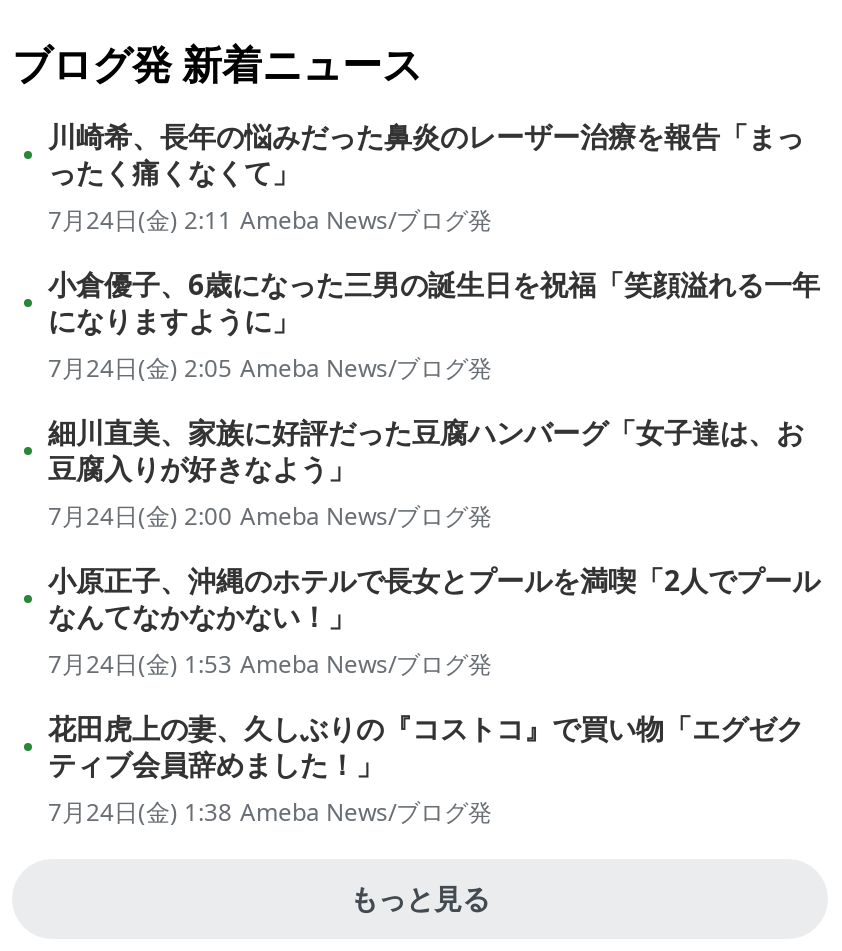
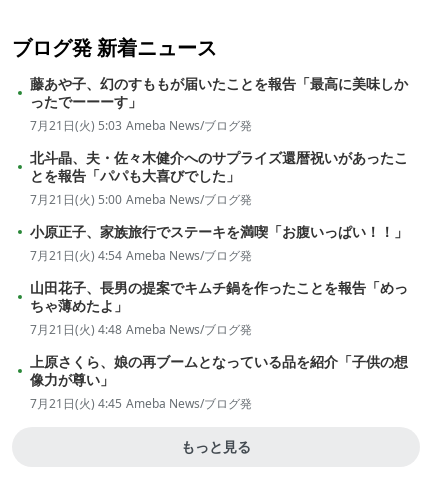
[48,117,804,237] 川崎希、長年の悩みだった鼻炎のレーザー治療を報告「まっ | ったく痛くなくて」 | 7月24日(金) 2:11 Ameba News/ブログ発 -> [30,74,408,134] 藤あや子、幻のすももが届いたことを報告「最高に美味しか | ったでーーーす」 | 7月21日(火) 5:03 Ameba News/ブログ発
[48,265,820,385] 小倉優子、6歳になった三男の誕生日を祝福「笑顔溢れる一年 | になりますように」 | 7月24日(金) 2:05 Ameba News/ブログ発 -> [30,148,408,208] 北斗晶、夫・佐々木健介へのサプライズ還暦祝いがあったこ | とを報告「パパも大喜びでした」 | 7月21日(火) 5:00 Ameba News/ブログ発
[48,413,804,533] 細川直美、家族に好評だった豆腐ハンバーグ「女子達は、お | 豆腐入りが好きなよう」 | 7月24日(金) 2:00 Ameba News/ブログ発 -> [30,222,408,264] 小原正子、家族旅行でステーキを満喫「お腹いっぱい！！」 | 7月21日(火) 4:54 Ameba News/ブログ発
[48,561,820,681] 小原正子、沖縄のホテルで長女とプールを満喫「2人でプール | なんてなかなかない！」 | 7月24日(金) 1:53 Ameba News/ブログ発 -> [30,278,408,338] 山田花子、長男の提案でキムチ鍋を作ったことを報告「めっ | ちゃ薄めたよ」 | 7月21日(火) 4:48 Ameba News/ブログ発
[48,709,804,829] 花田虎上の妻、久しぶりの『コストコ』で買い物「エグゼク | ティブ会員辞めました！」 | 7月24日(金) 1:38 Ameba News/ブログ発 -> [30,352,408,412] 上原さくら、娘の再ブームとなっている品を紹介「子供の想 | 像力が尊い」 | 7月21日(火) 4:45 Ameba News/ブログ発

